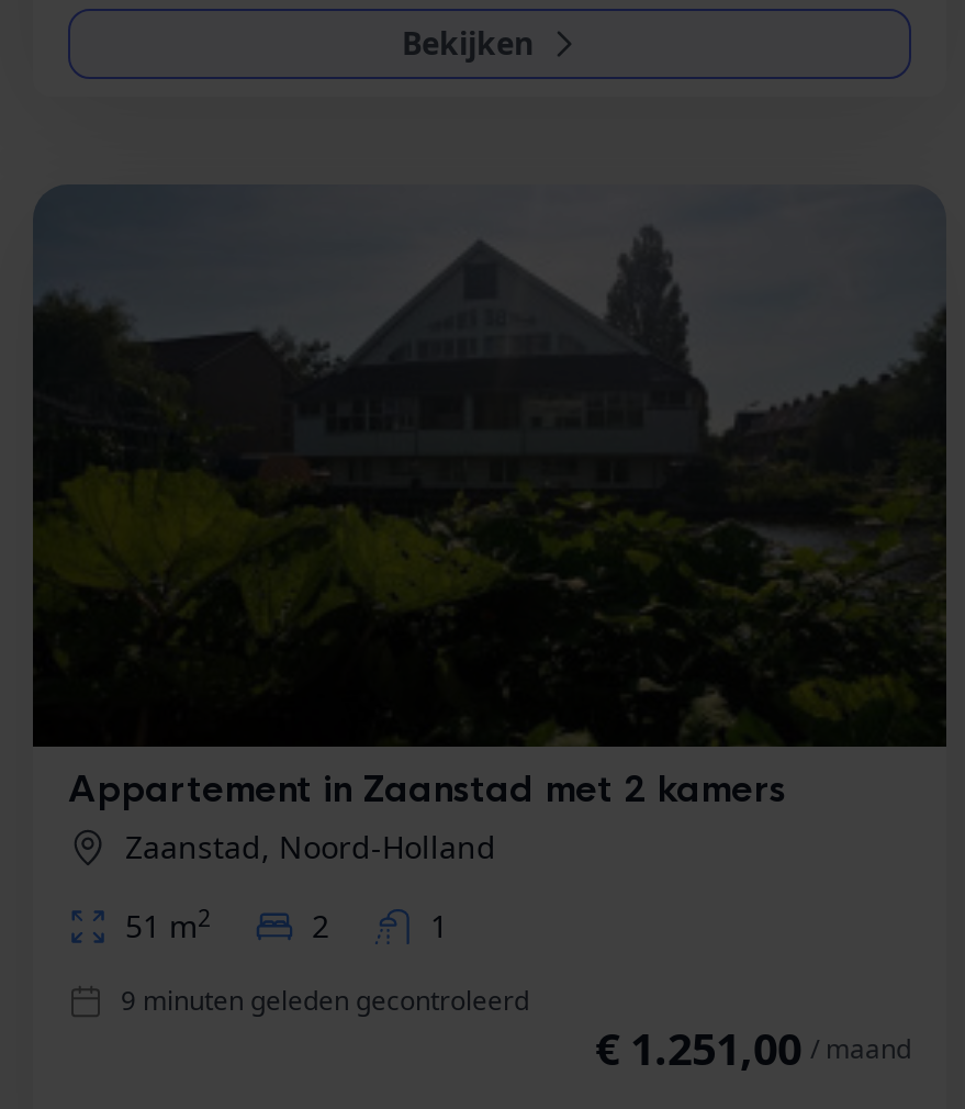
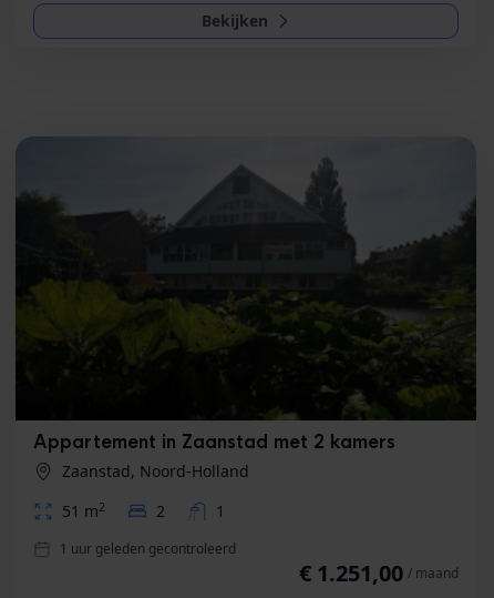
[121,982,529,1019] 9 minuten geleden gecontroleerd -> [60,539,236,558] 1 uur geleden gecontroleerd

